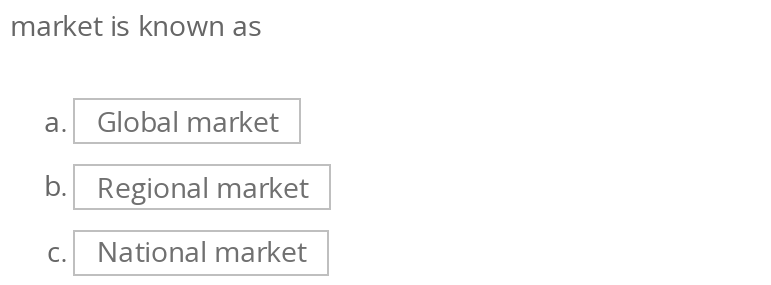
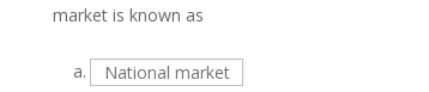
[45,102,309,269] Global market | b. | Regional market | c. -> none

